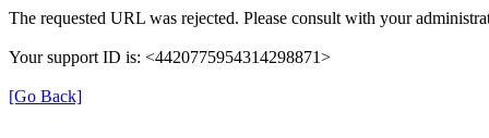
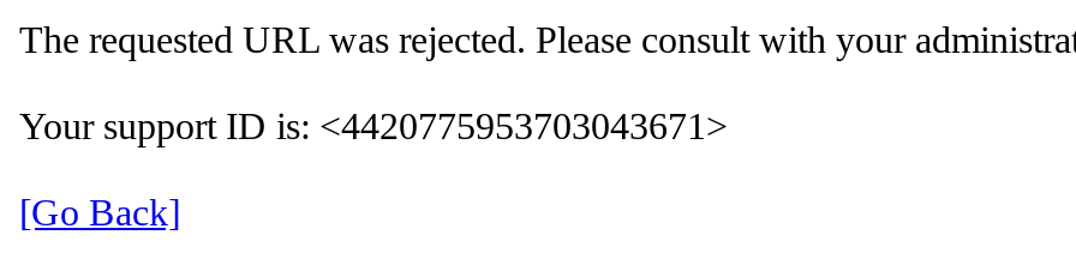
[9,48,331,66] Your support ID is: <4420775954314298871> -> [19,106,728,146] Your support ID is: <4420775953703043671>

